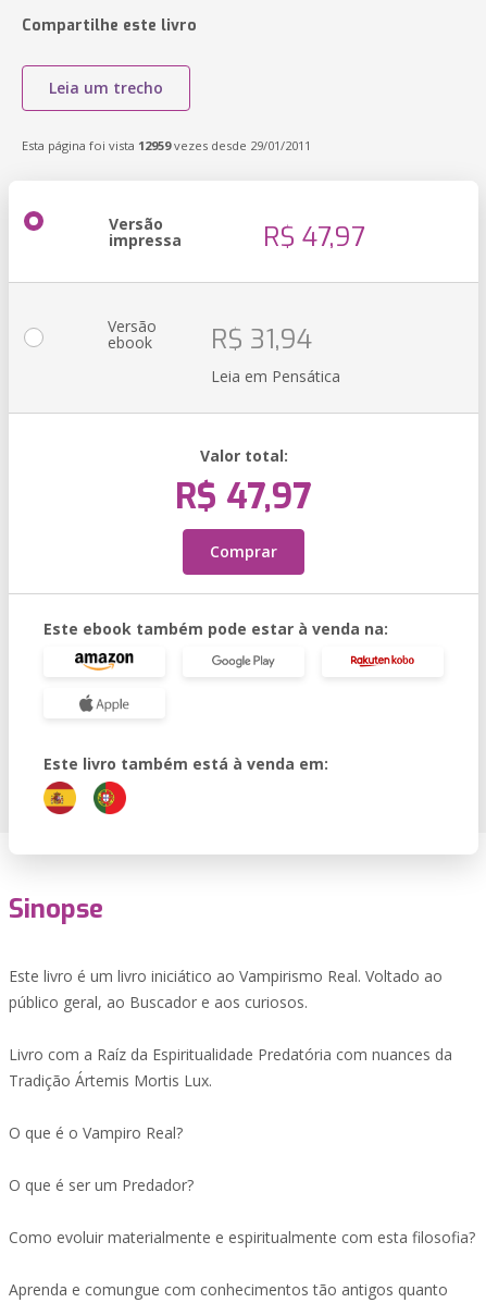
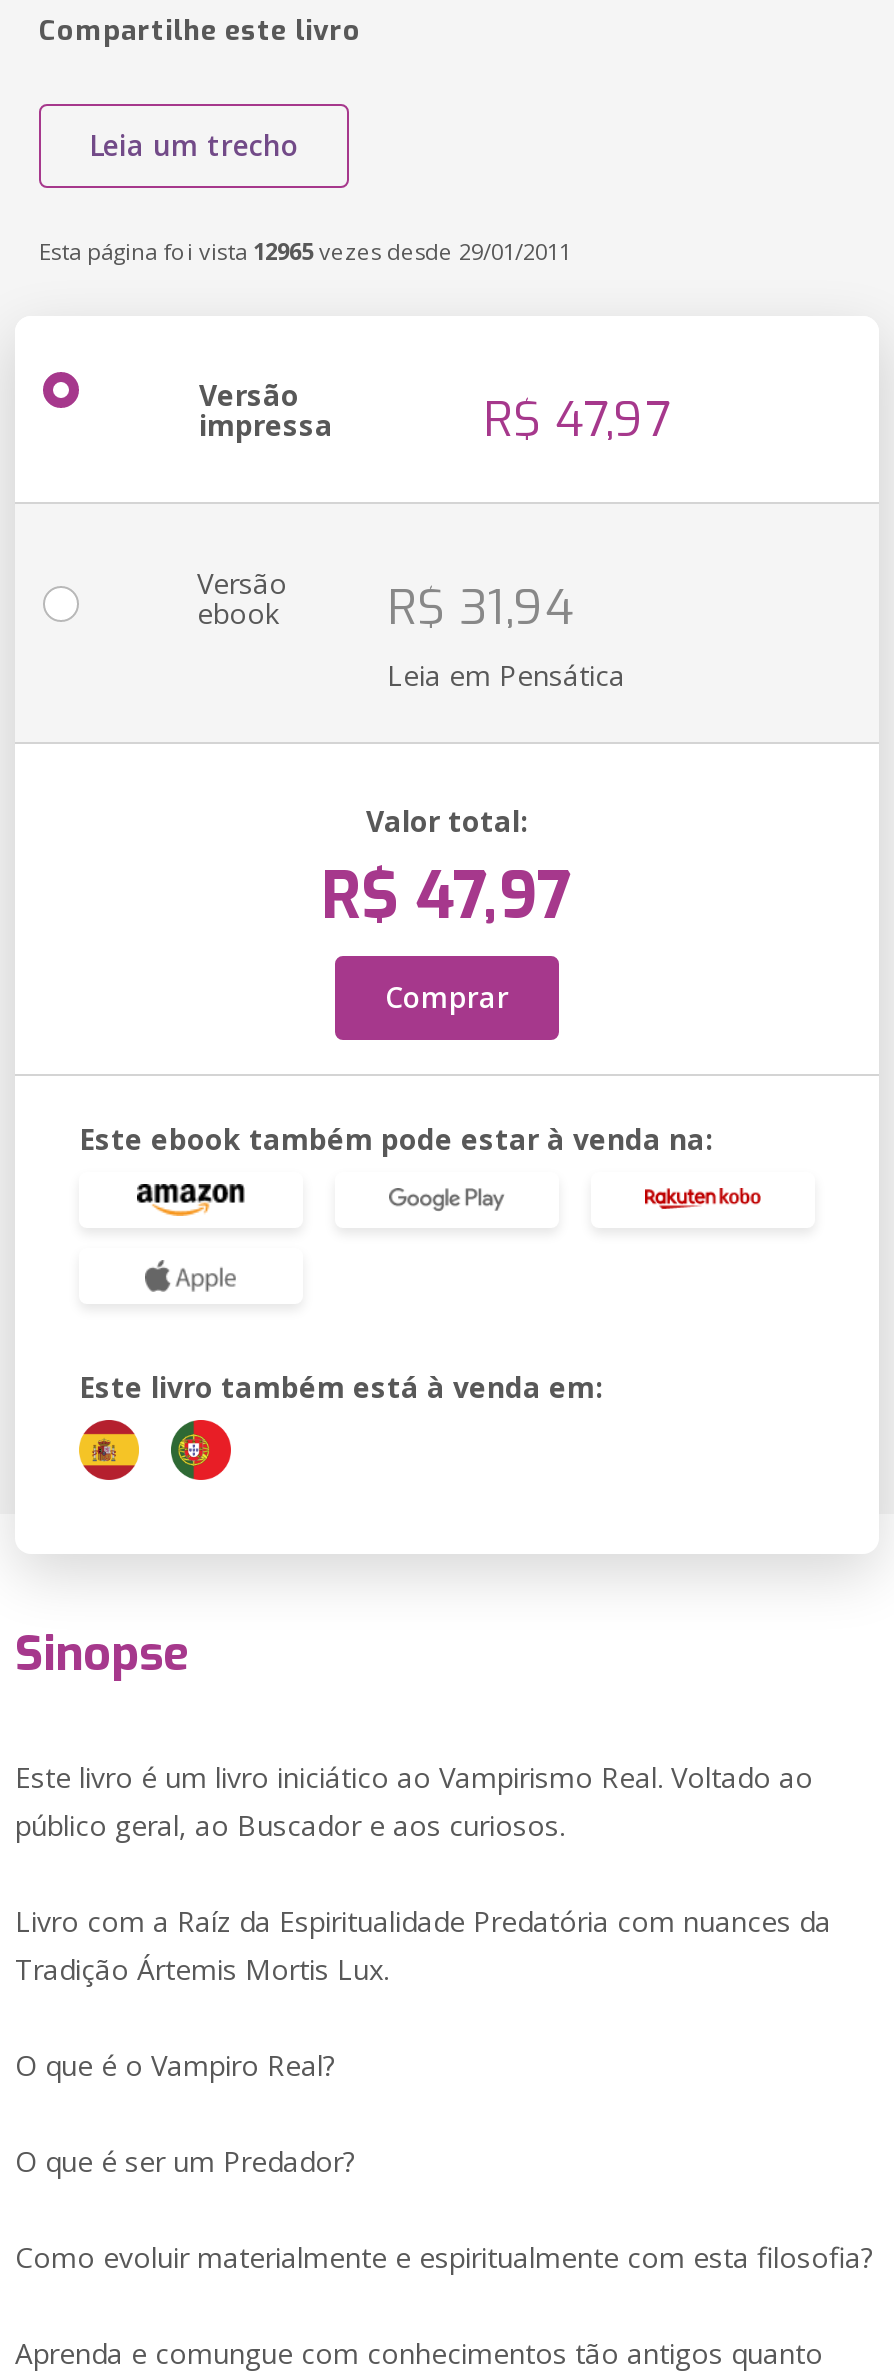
[22,137,311,153] Esta página foi vista 12959vezes desde 29/01/2011 -> [39,236,571,266] Esta página foi vista 12965vezes desde 29/01/2011

